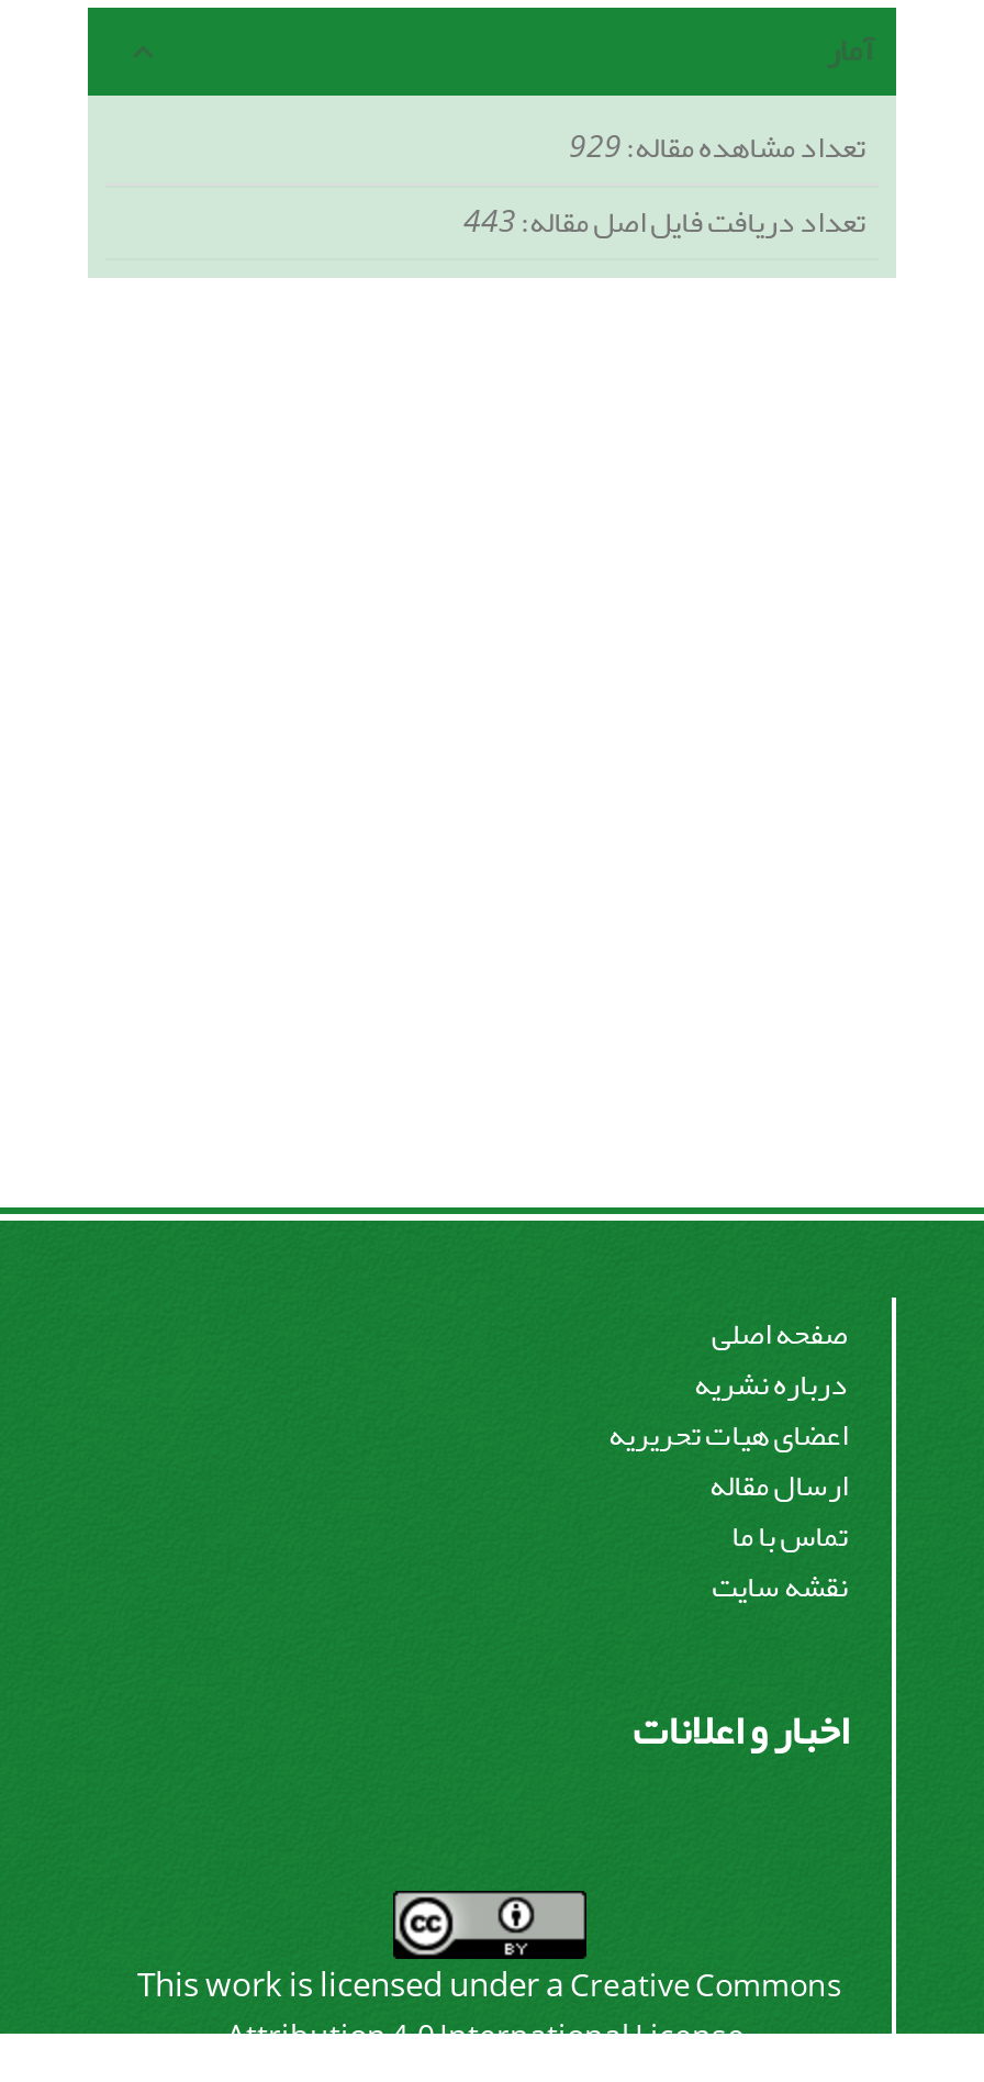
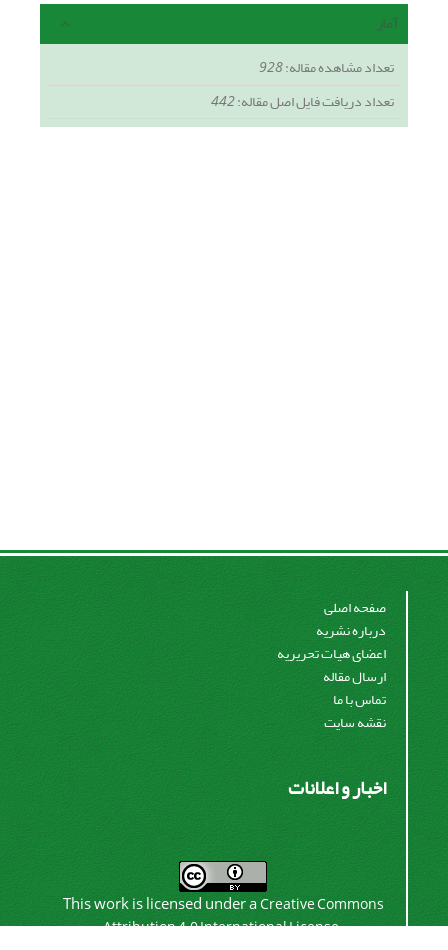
[569,117,865,176] تعداد مشاهده مقاله:929 -> [259,54,394,81] تعداد مشاهده مقاله:928
[463,191,865,251] تعداد دریافت فایل اصل مقاله:443 -> [211,88,394,115] تعداد دریافت فایل اصل مقاله:442

